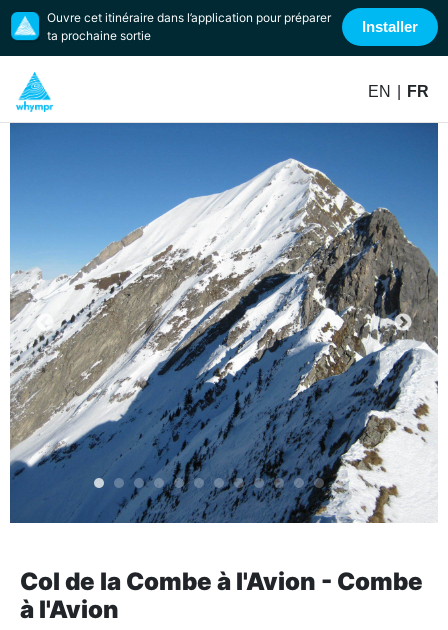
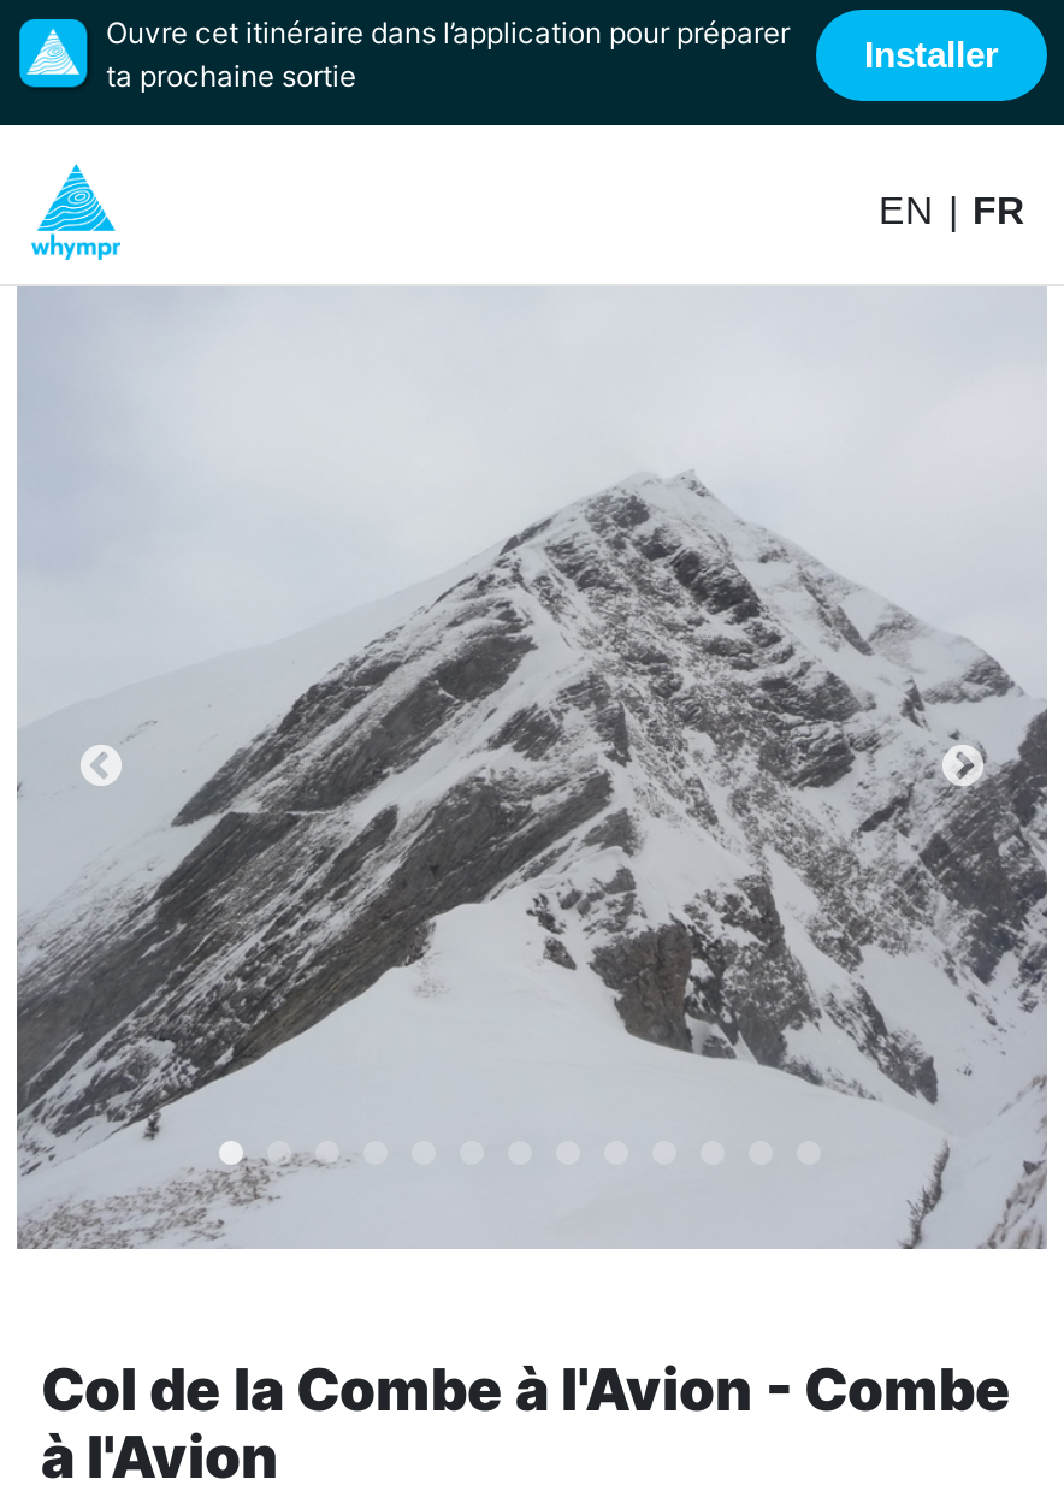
[10,122,439,524] [image] -> [17,286,1050,1249] [image]

